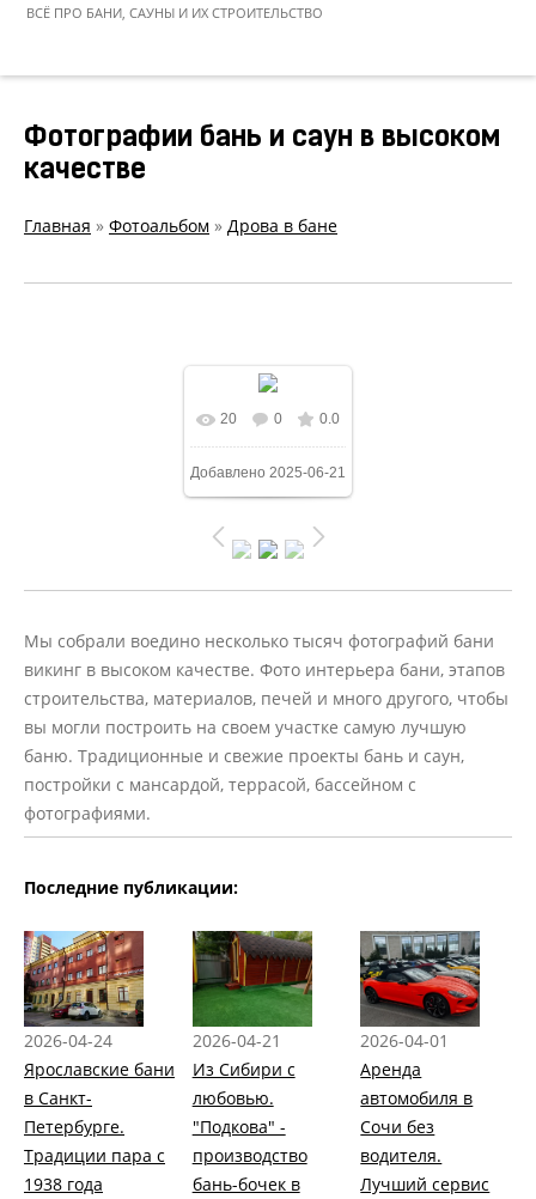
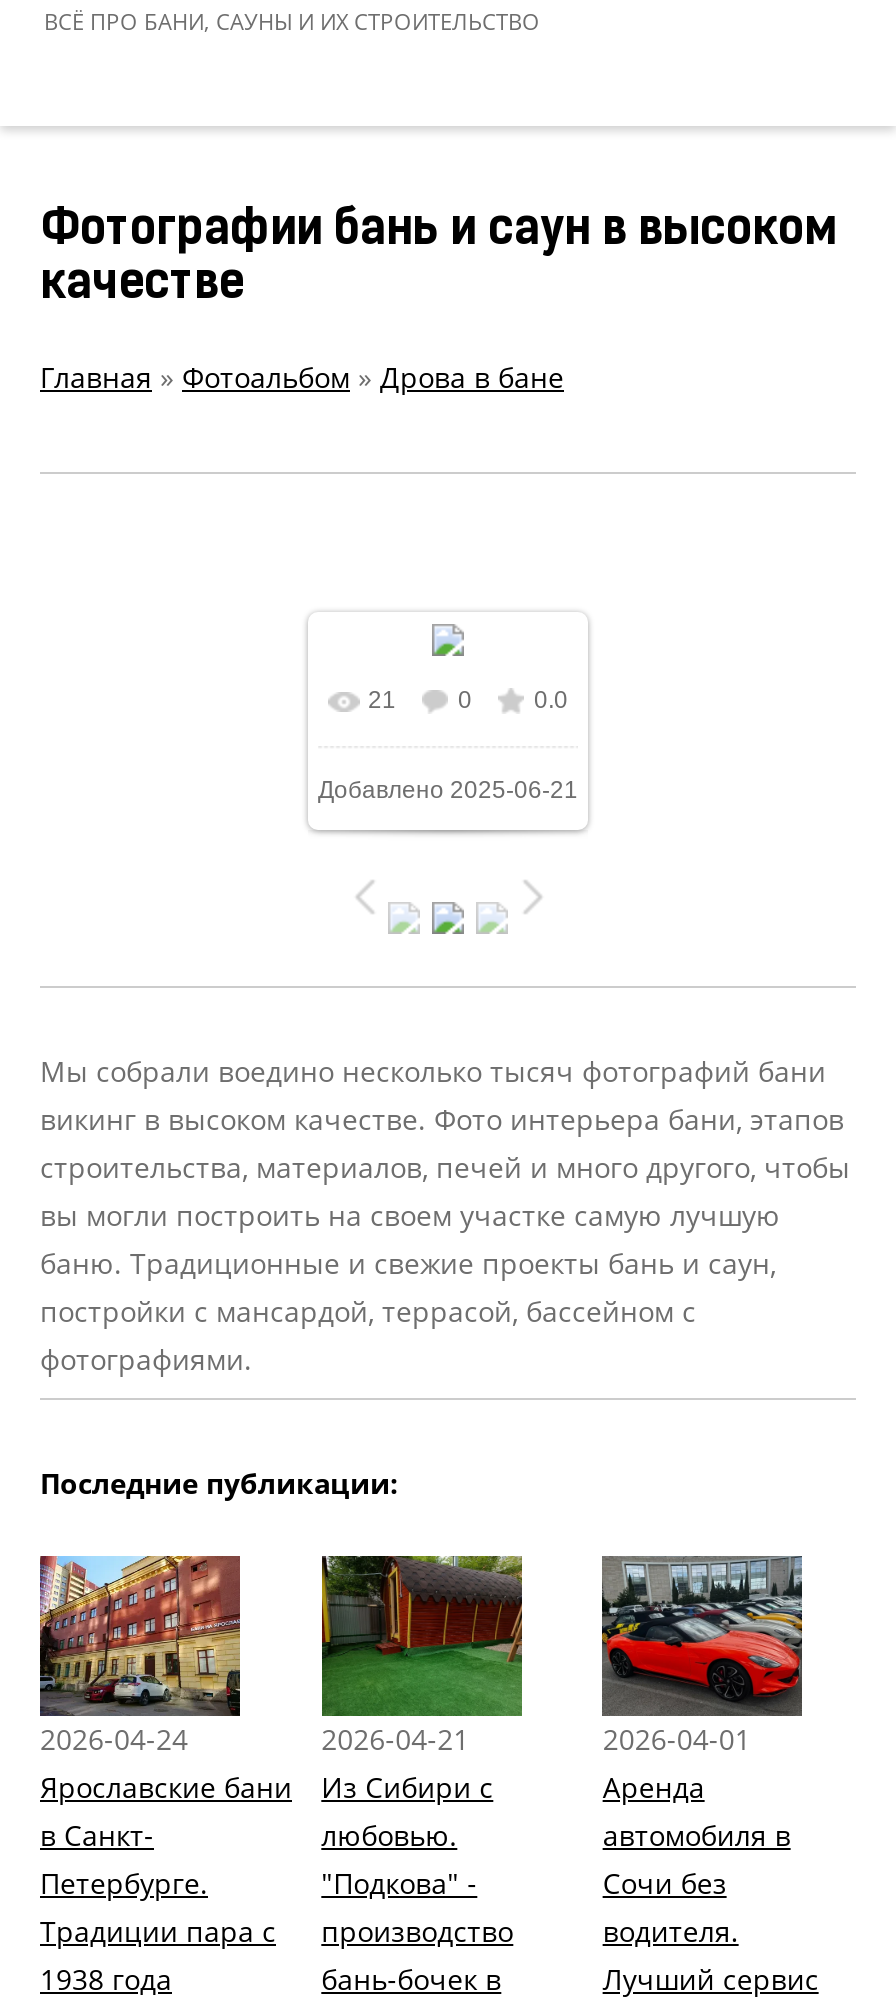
[220,410,237,427] 20 -> [368,686,396,714] 21

